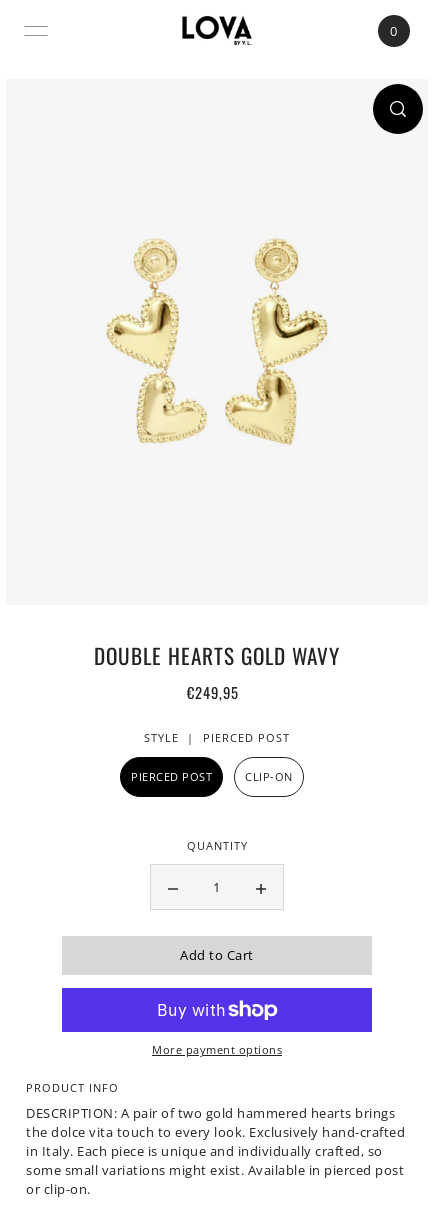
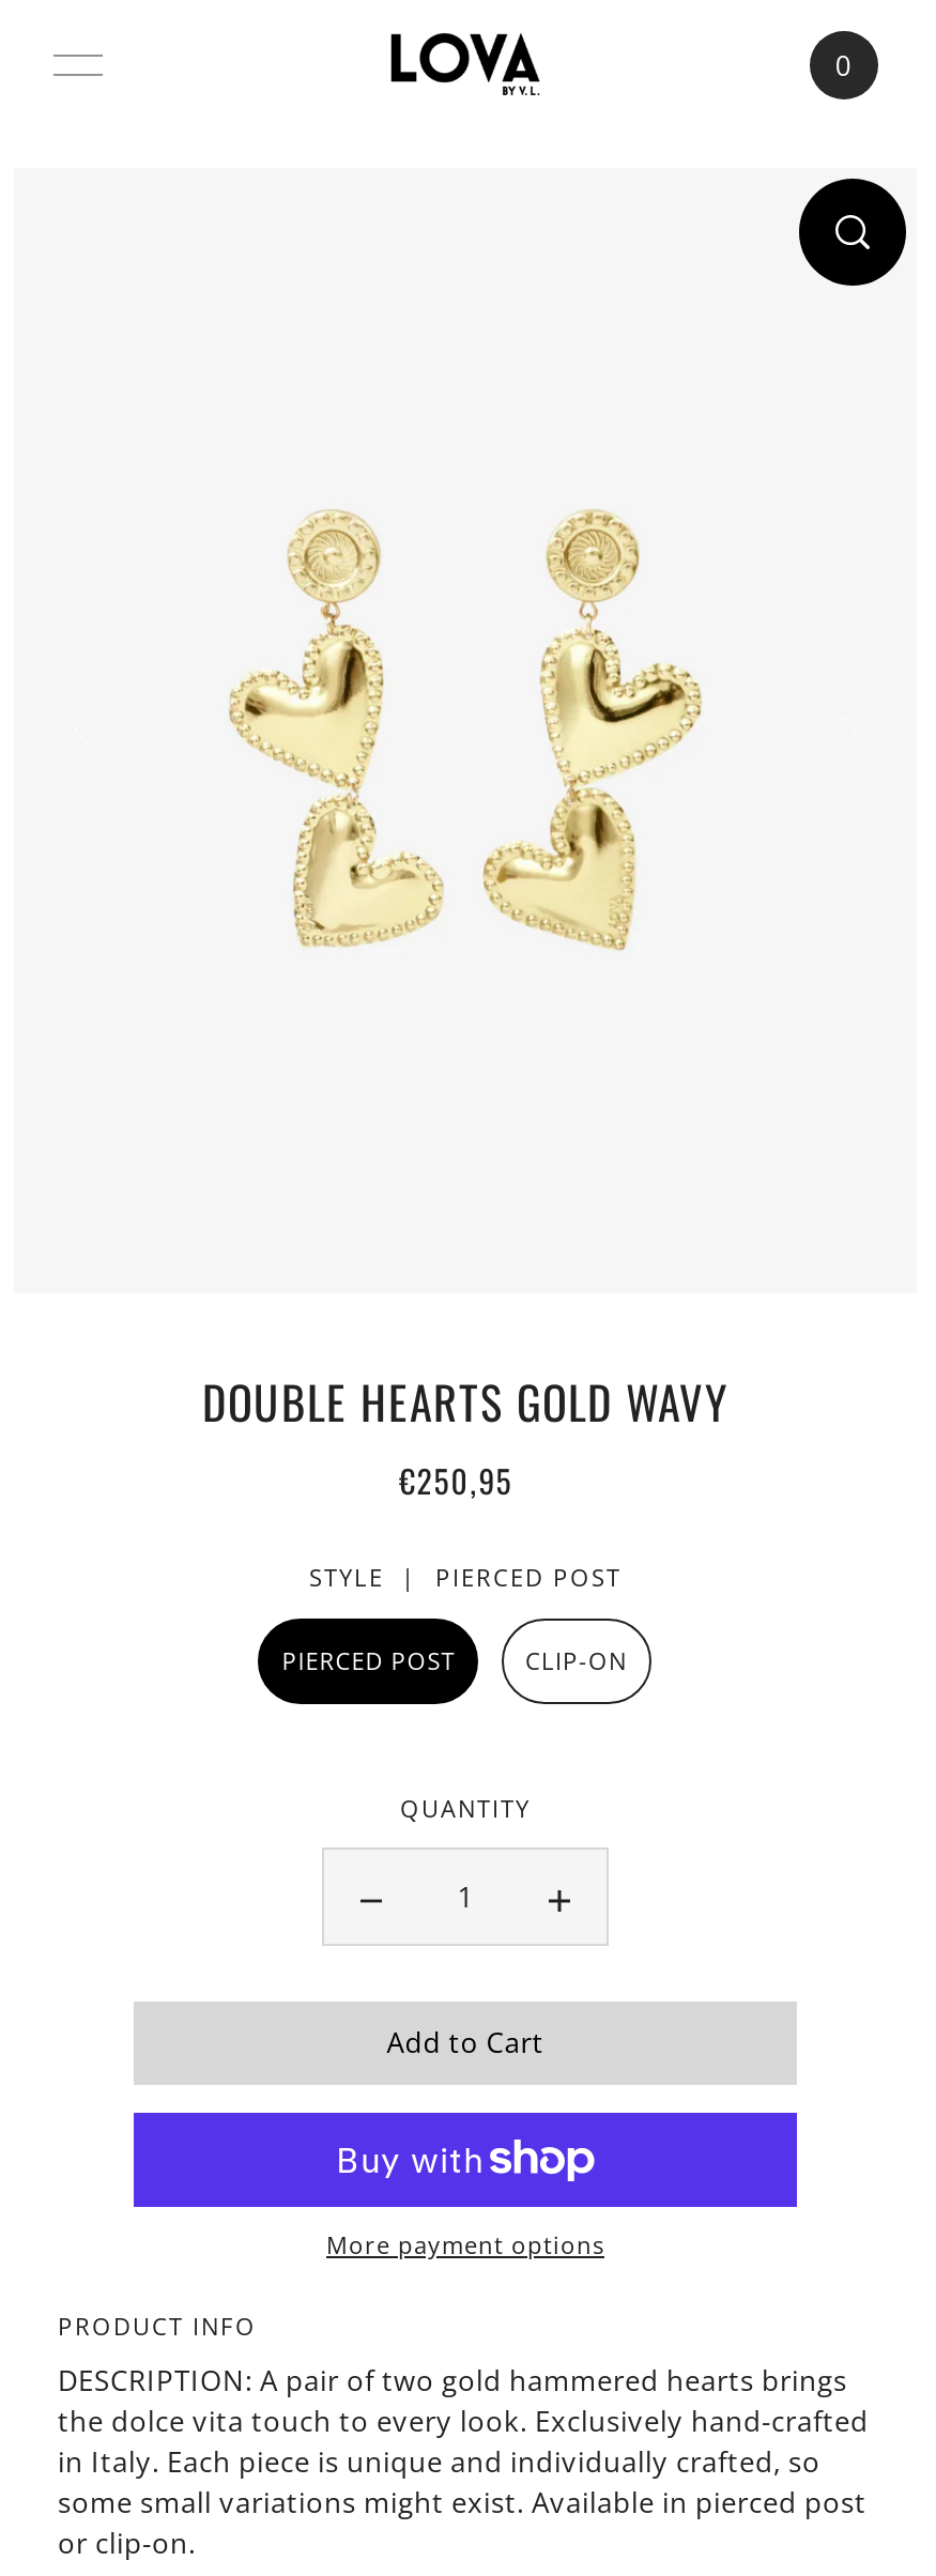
[187,681,239,703] €249,95 -> [399,1457,513,1504] €250,95

